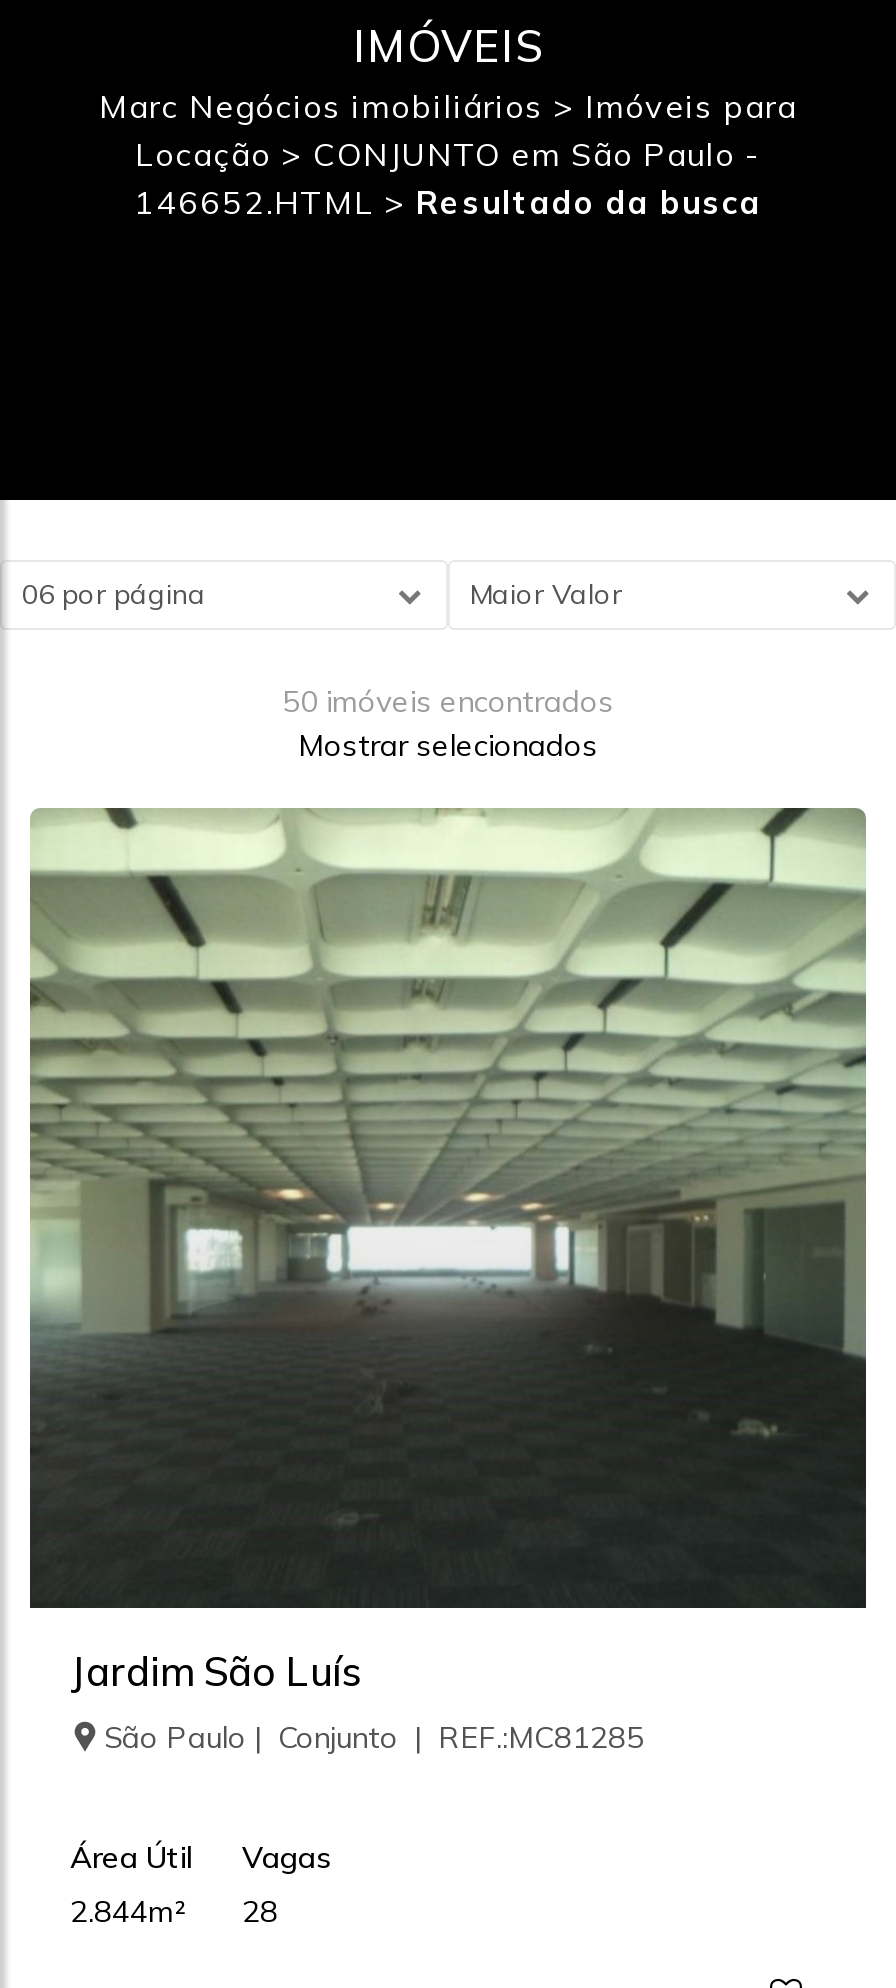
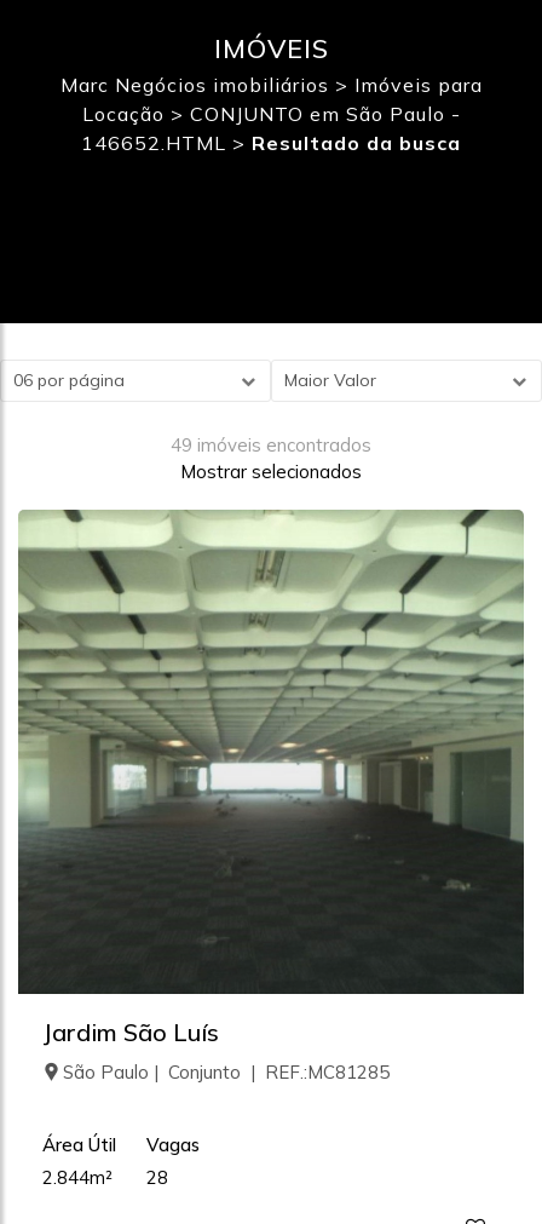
[282,682,614,720] 50 imóveis encontrados -> [171,433,371,456] 49 imóveis encontrados

